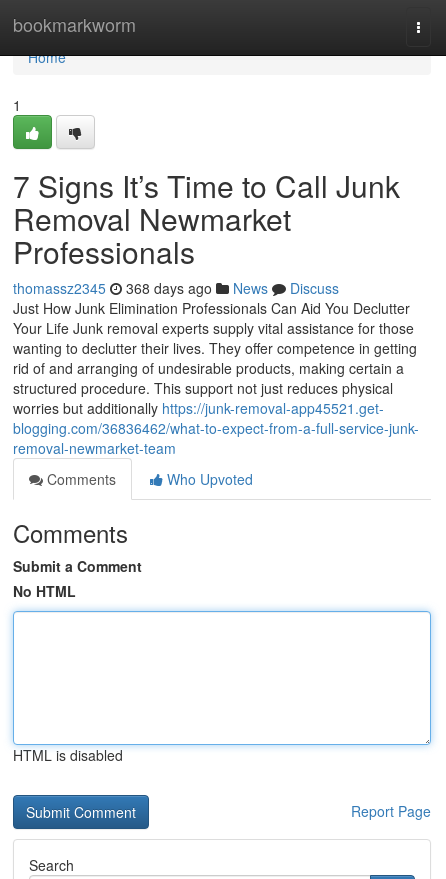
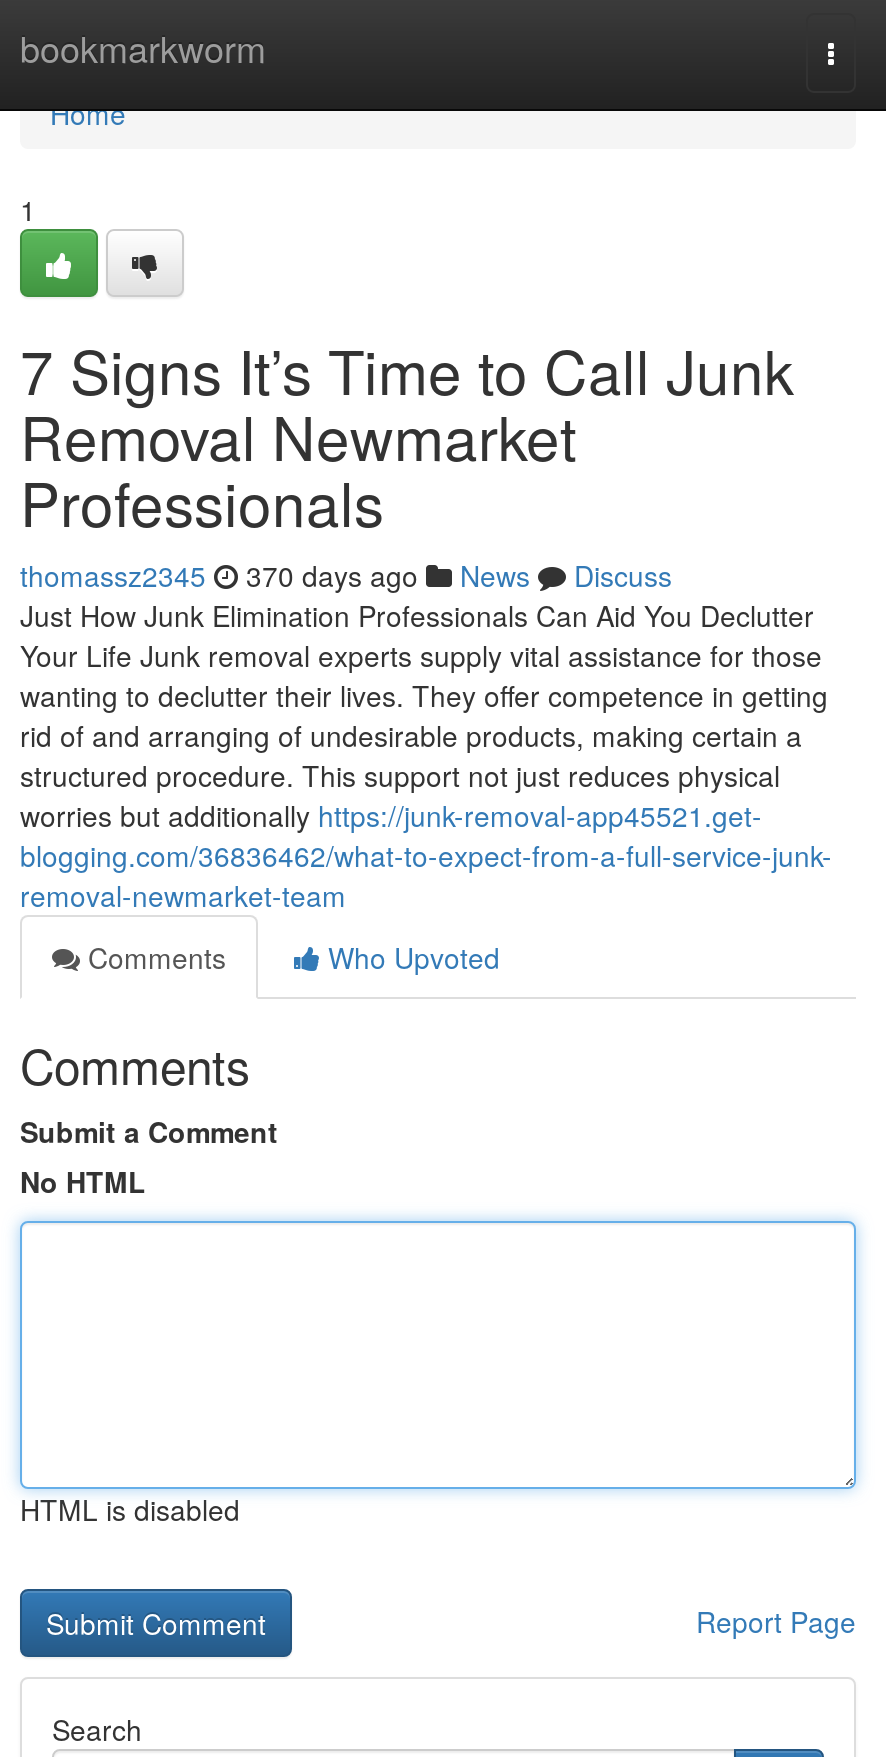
[13,278,339,298] thomassz2345 368 days ago News Discuss -> [20,555,672,595] thomassz2345 370 days ago News Discuss

